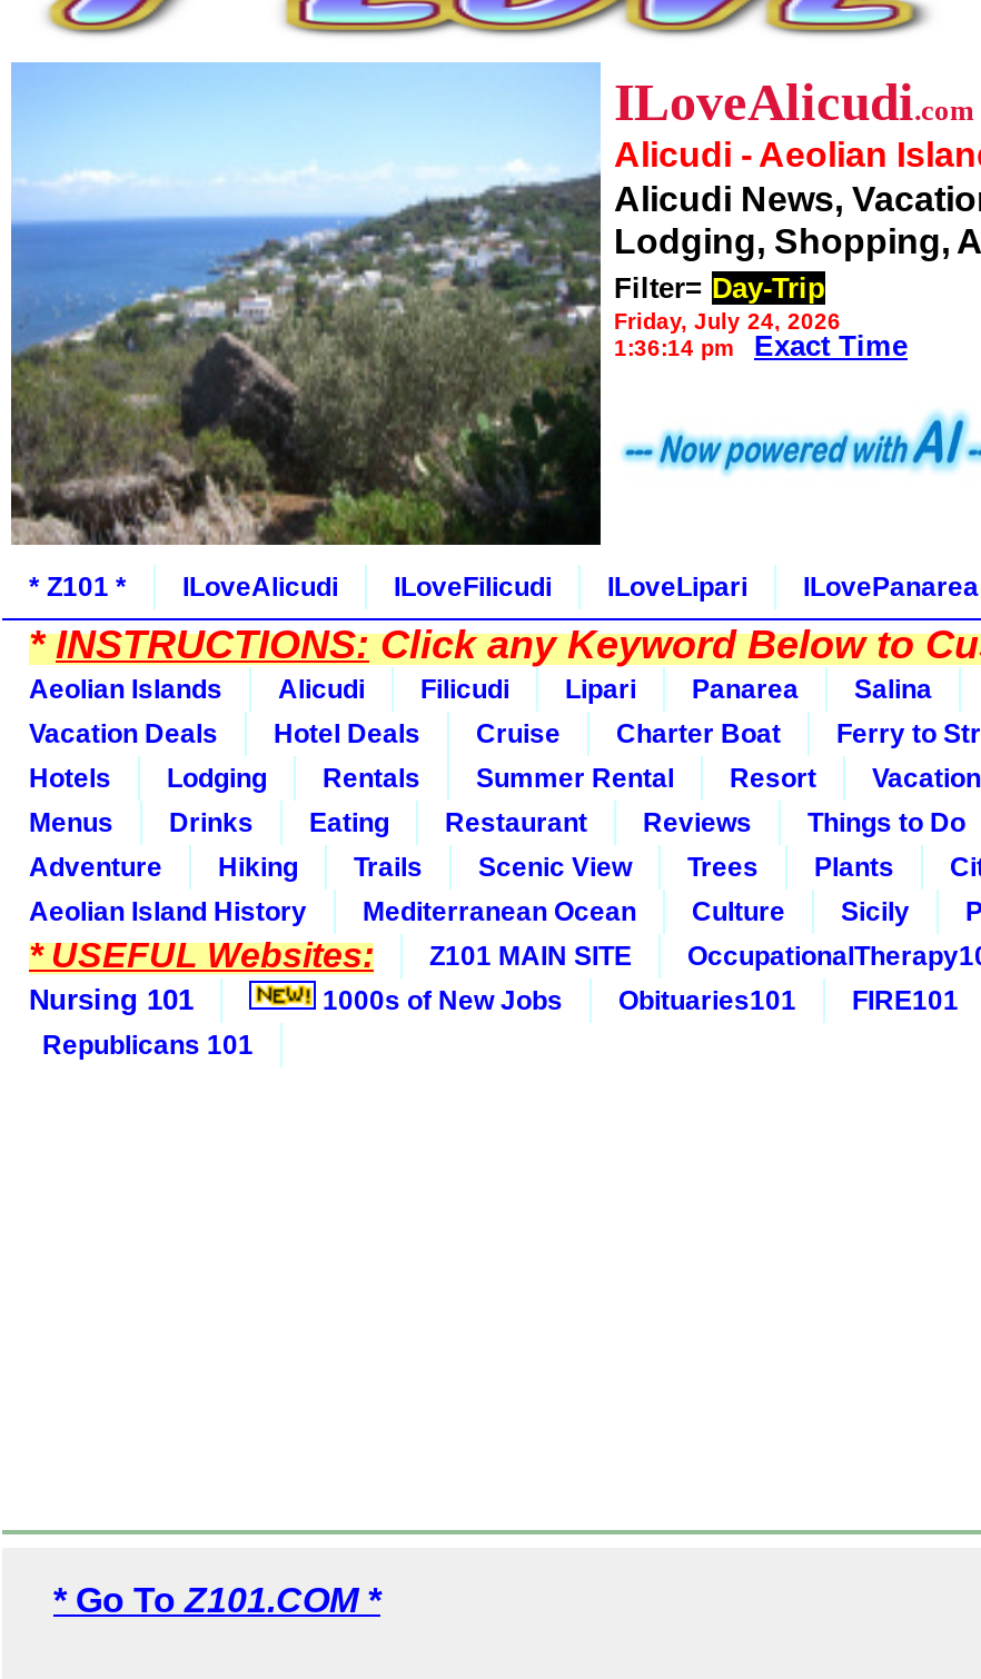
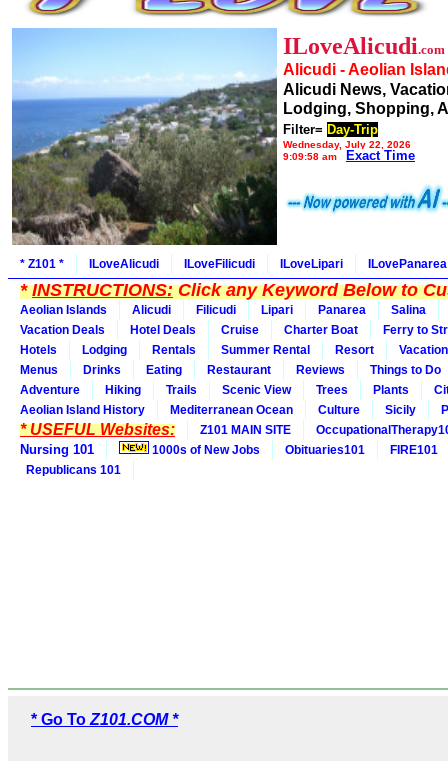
[614,309,841,360] Friday, July 24, 2026 | 1:36:14 pm -> [283,139,411,162] Wednesday, July 22, 2026 | 9:09:58 am

